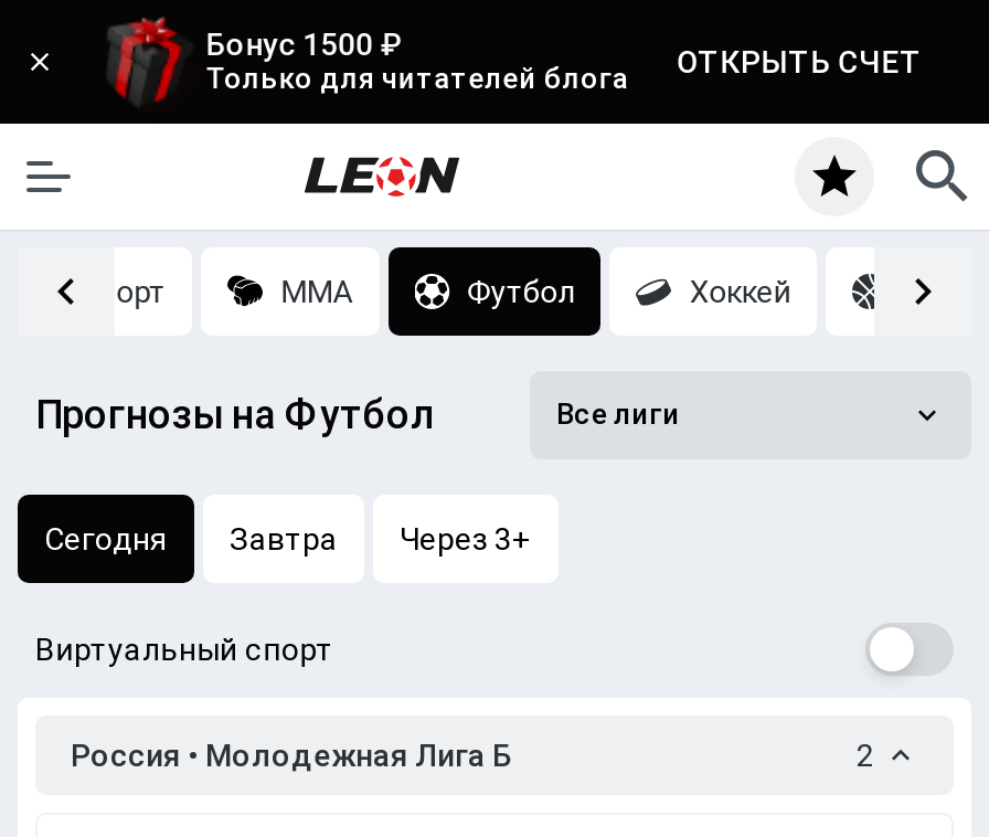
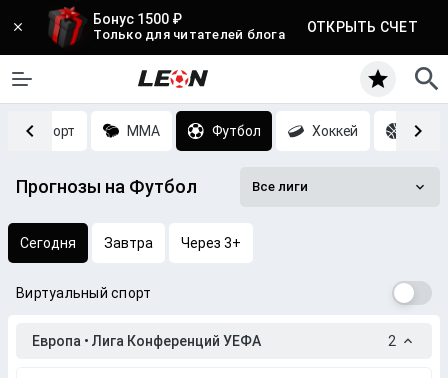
[71,738,512,773] Россия • Молодежная Лига Б -> [32,333,261,349] Европа • Лига Конференций УЕФА

